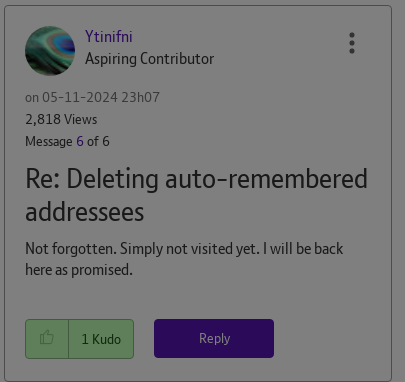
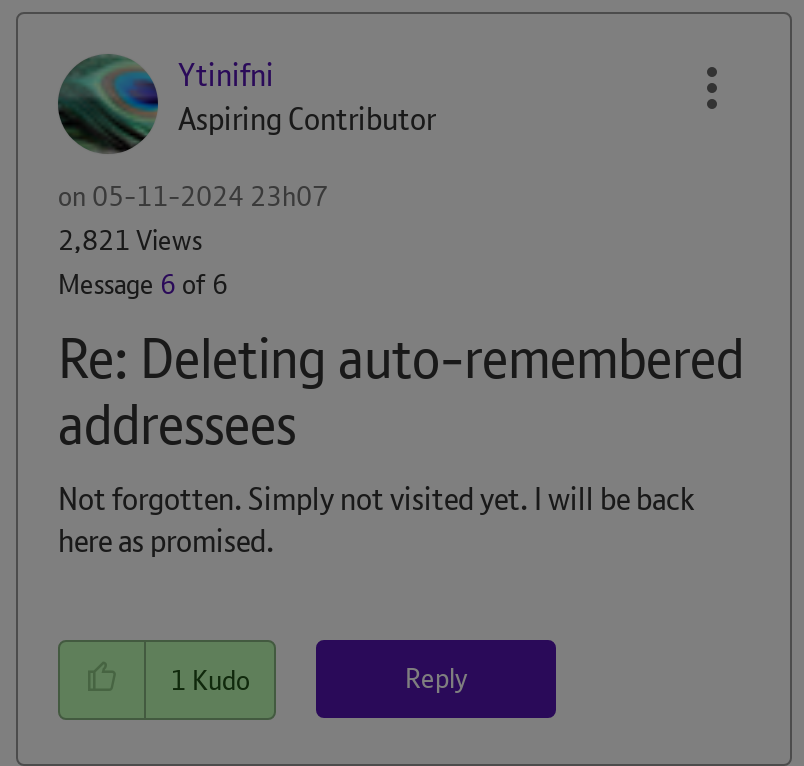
[25,110,97,128] 2,818 Views -> [58,222,202,258] 2,821 Views

